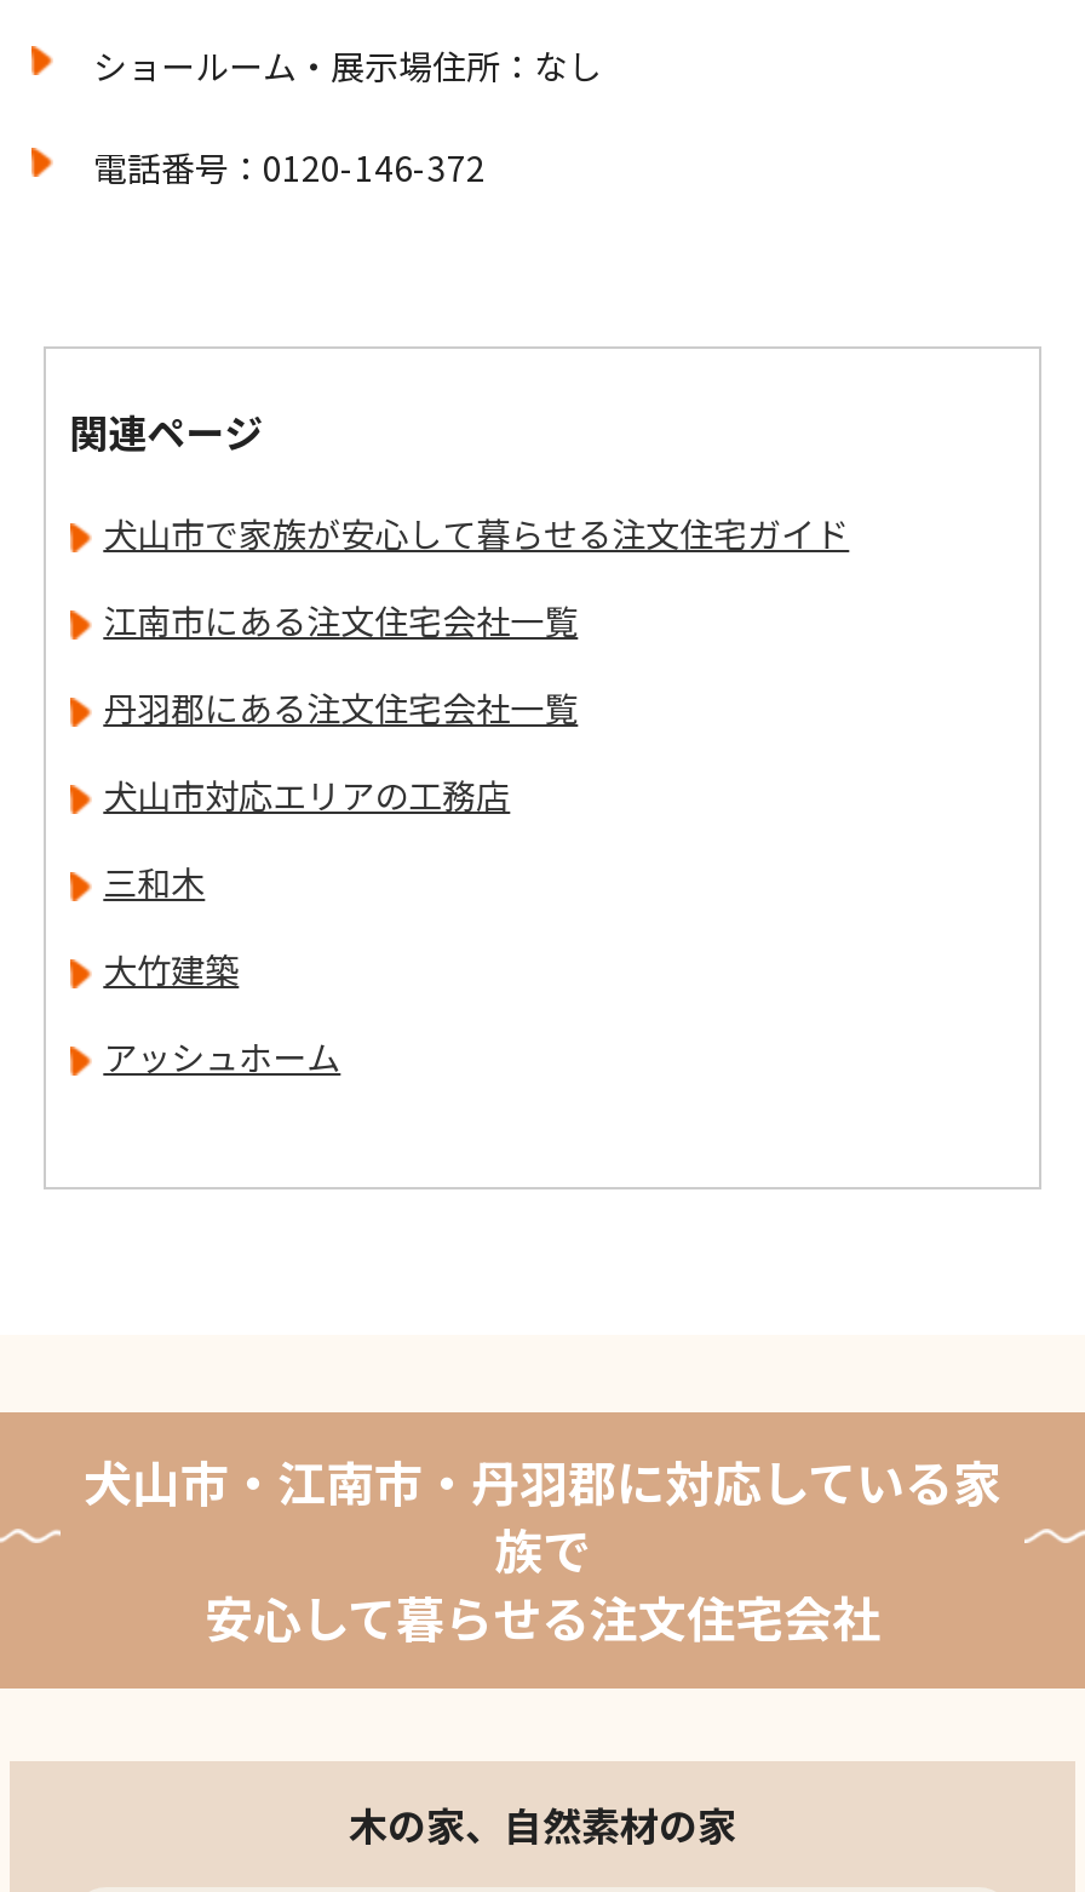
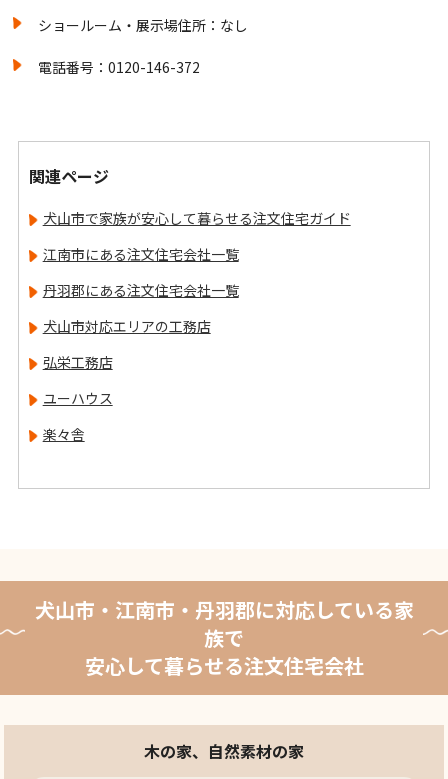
[103,858,205,907] 三和木 -> [43,352,113,372] 弘栄工務店
[103,946,239,994] 大竹建築 -> [43,388,113,408] ユーハウス
[103,1033,341,1081] アッシュホーム -> [43,424,85,444] 楽々舎

